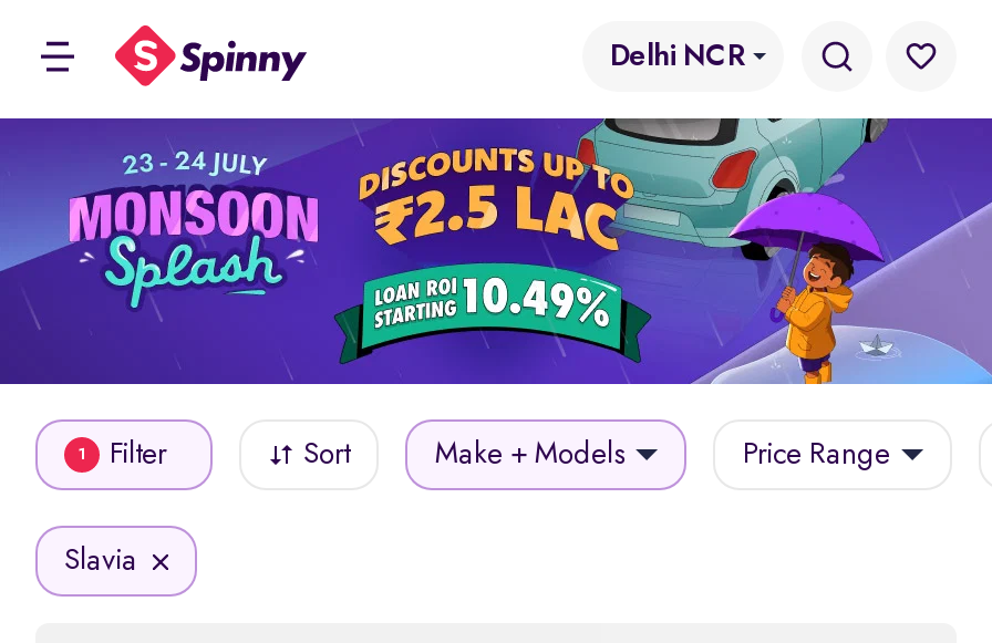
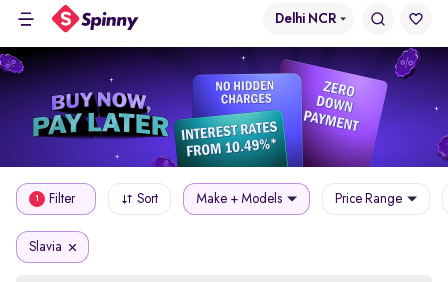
[7,116,985,386] [image] -> [3,46,445,168] [image]

